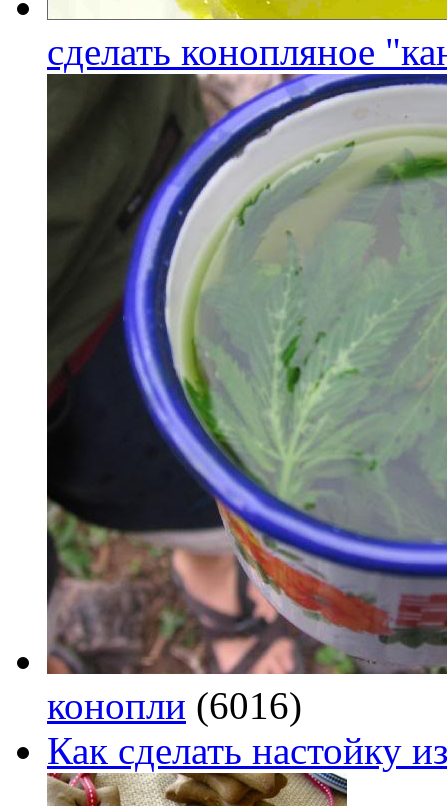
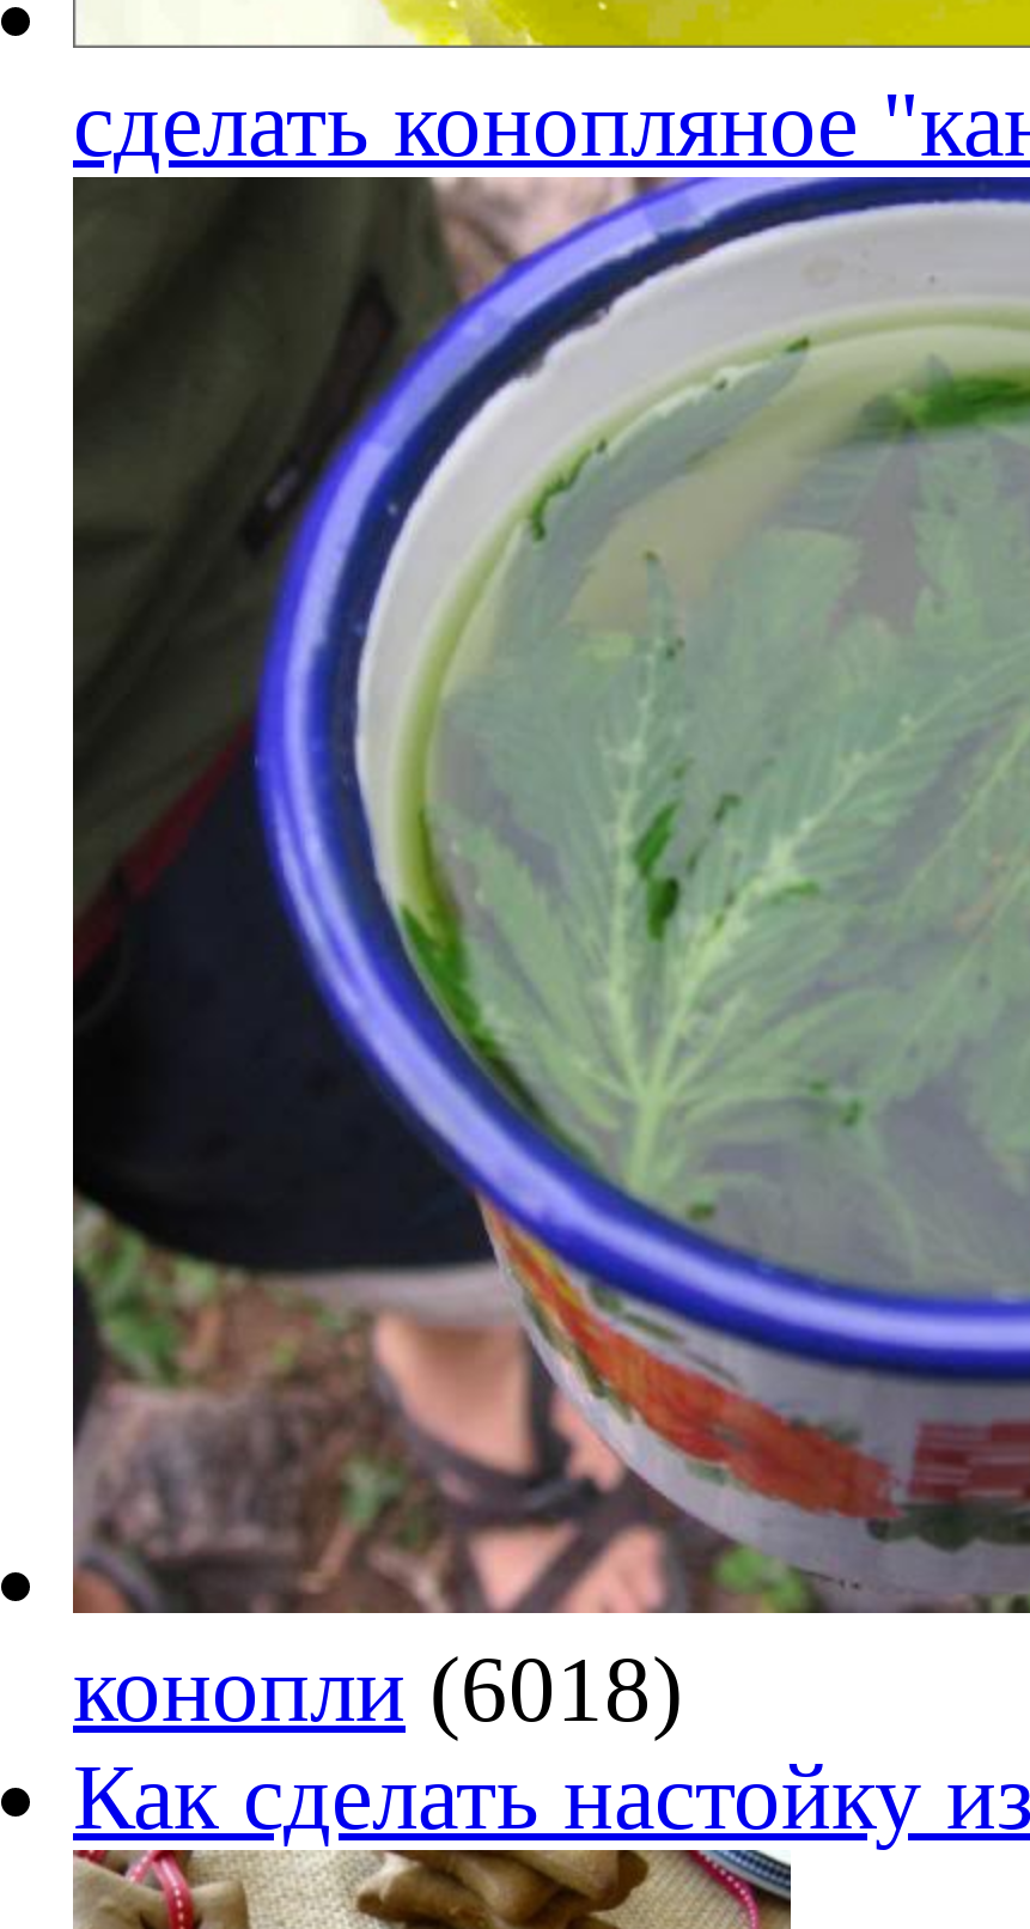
[47,684,302,727] конопли (6016) -> [73,1637,683,1740] конопли (6018)

